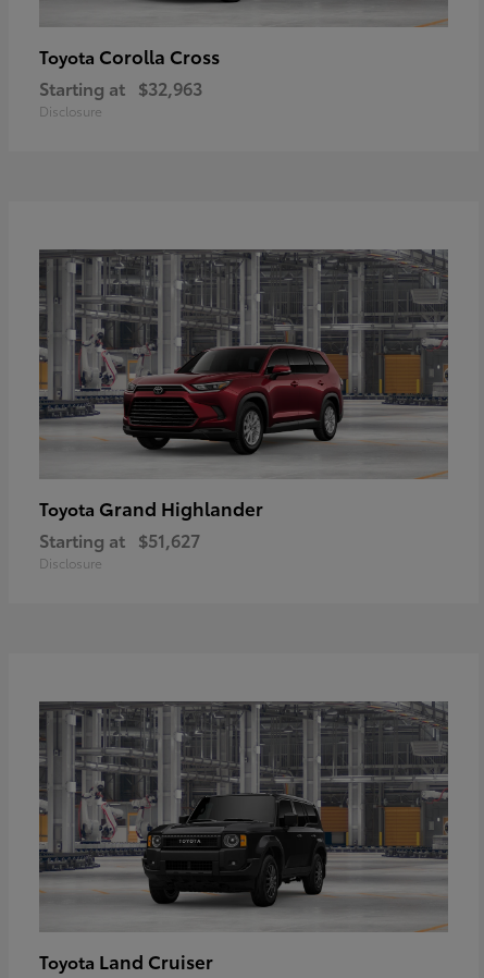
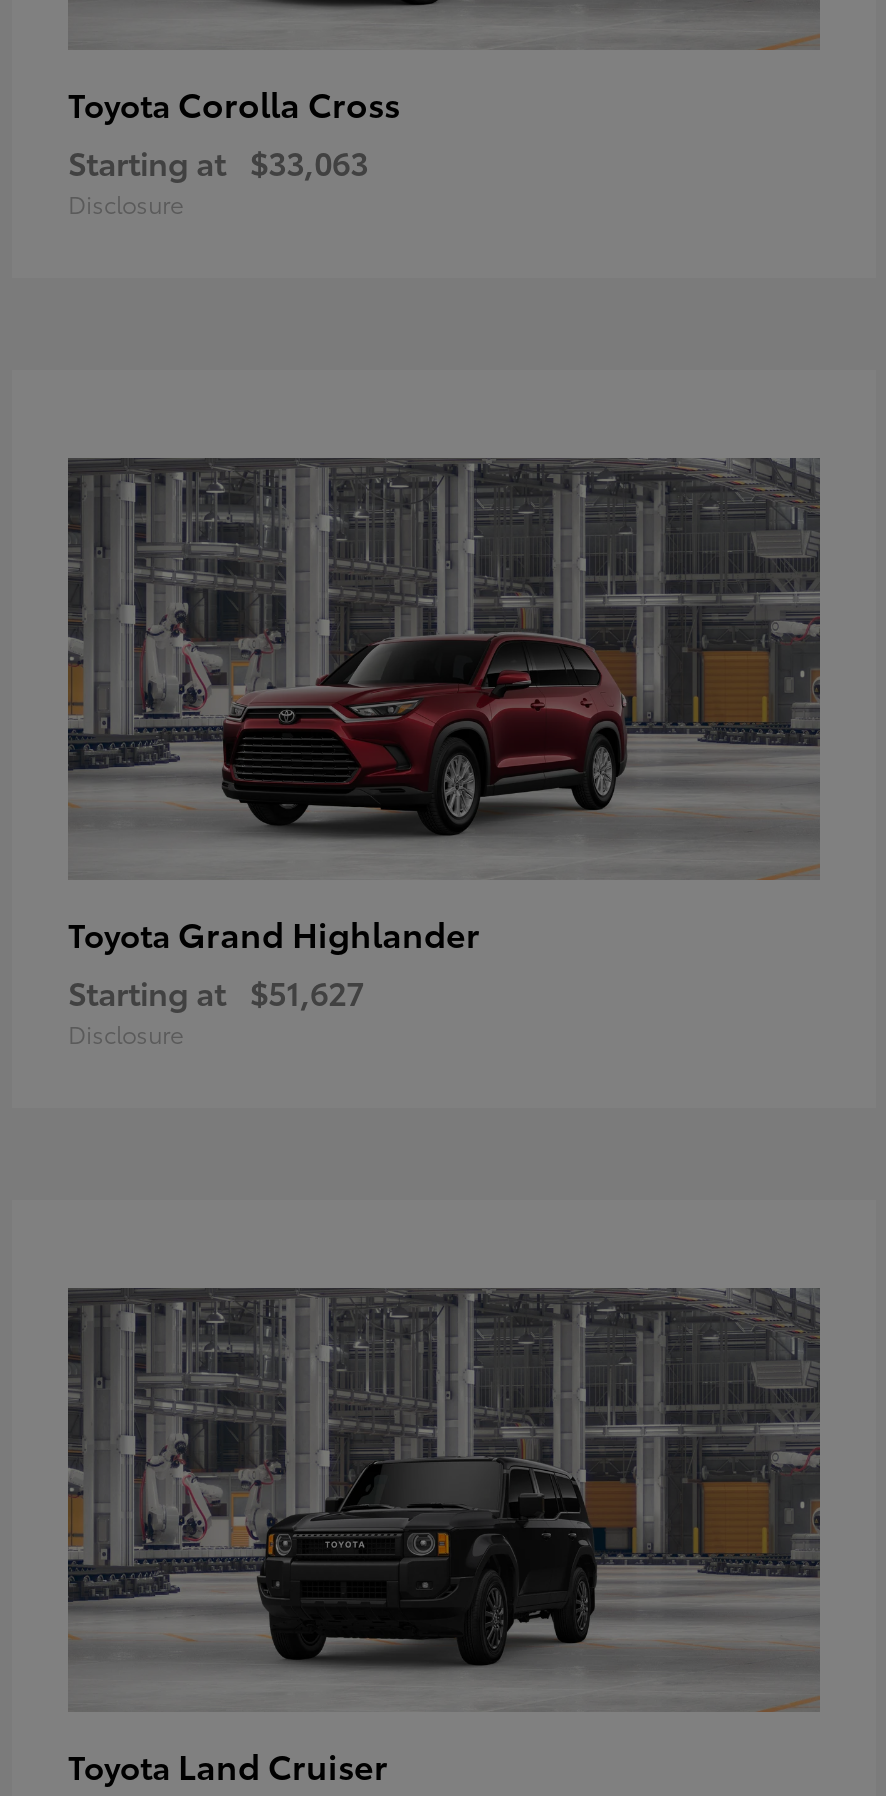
[39,75,202,100] Starting at $32,963 -> [68,137,368,183] Starting at $33,063

